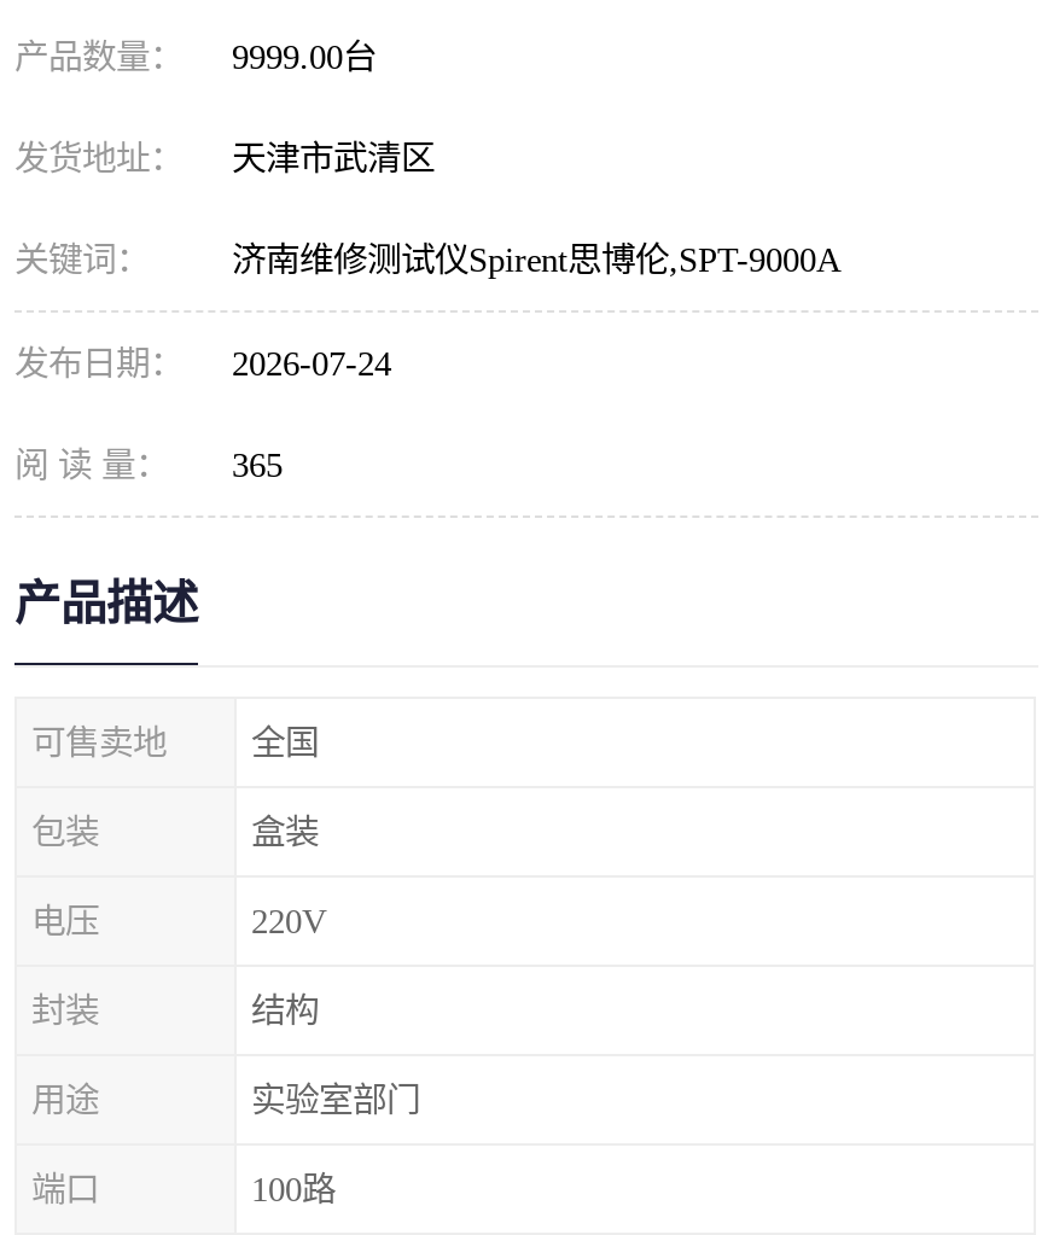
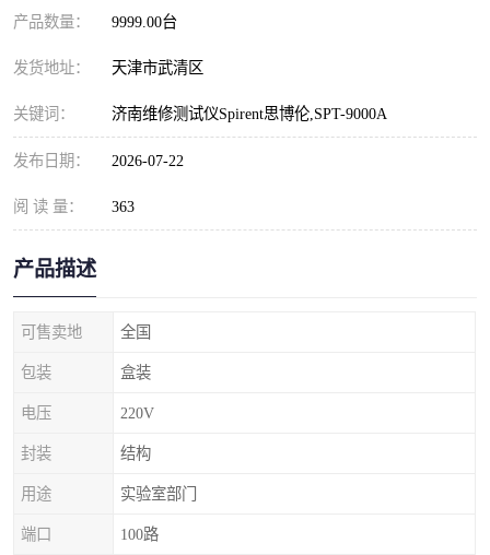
[14,344,391,383] 发布日期： 2026-07-24 -> [13,152,184,169] 发布日期： 2026-07-22
[14,445,283,484] 阅 读 量： 365 -> [13,198,135,215] 阅 读 量： 363

